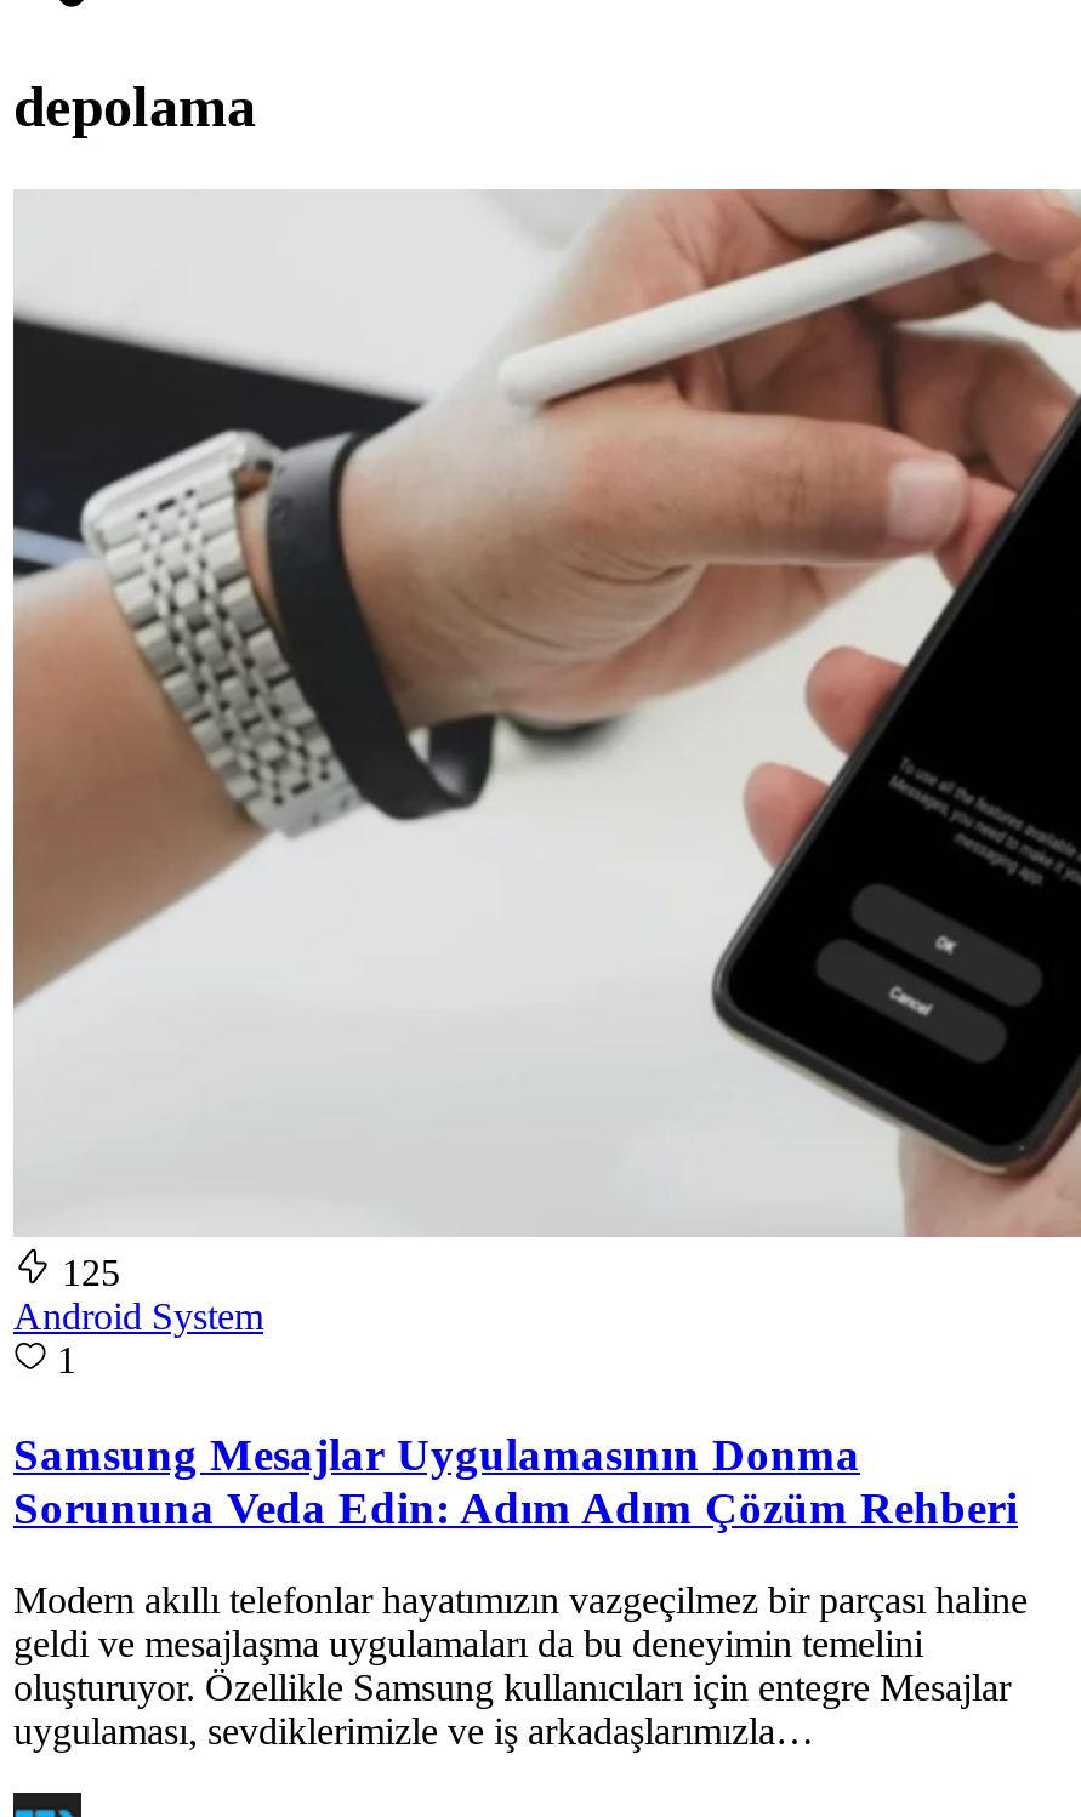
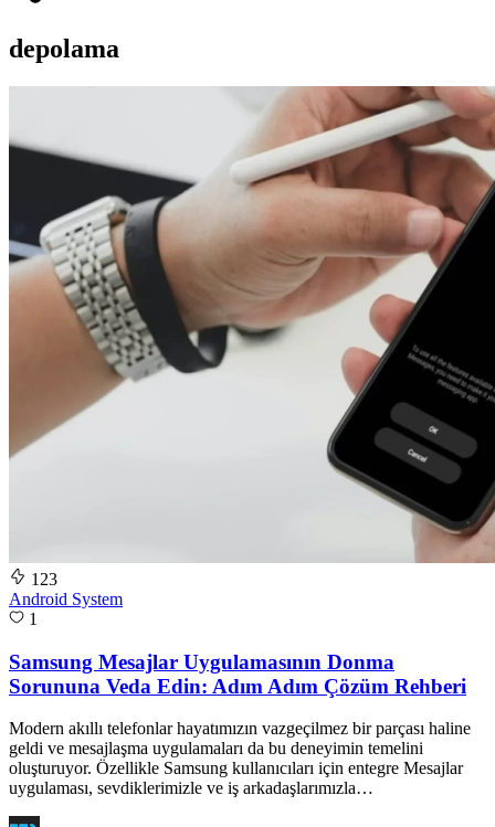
[52,1251,120,1293] 125 -> [27,570,57,588] 123

